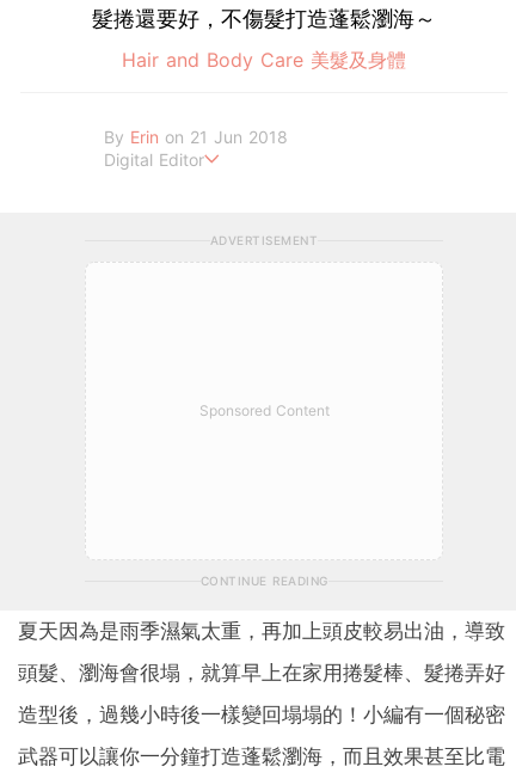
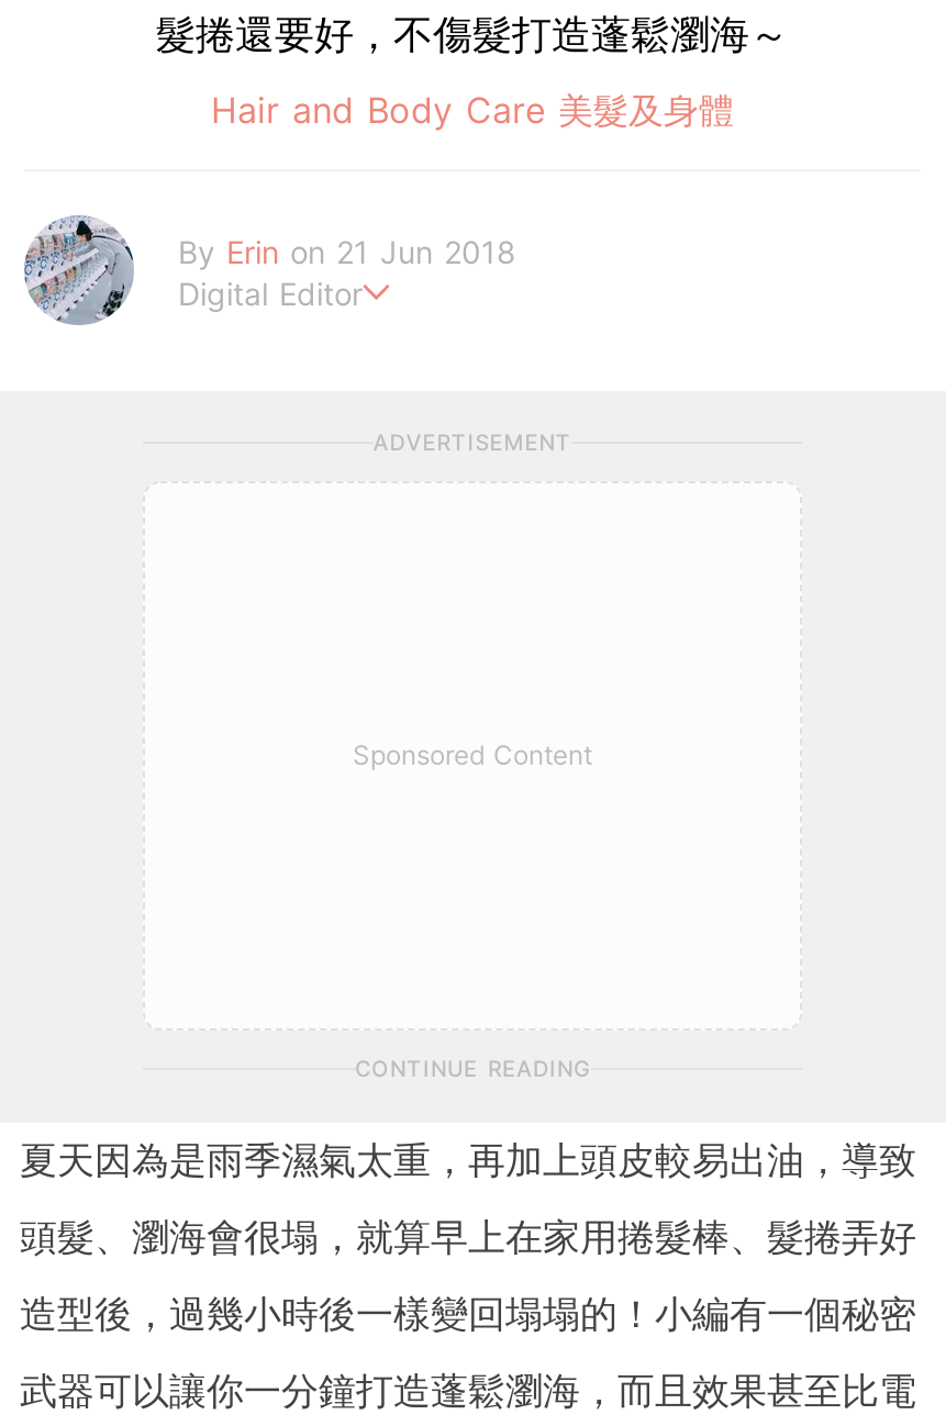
none -> [22,213,136,327] [image]

